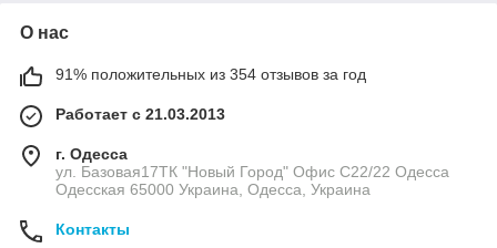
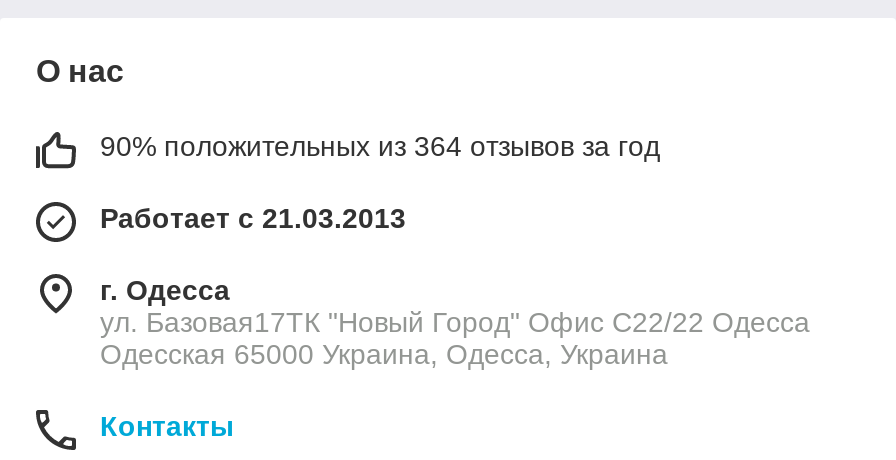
[55,65,366,83] 91% положительных из 354 отзывов за год -> [100,130,660,162] 90% положительных из 364 отзывов за год

